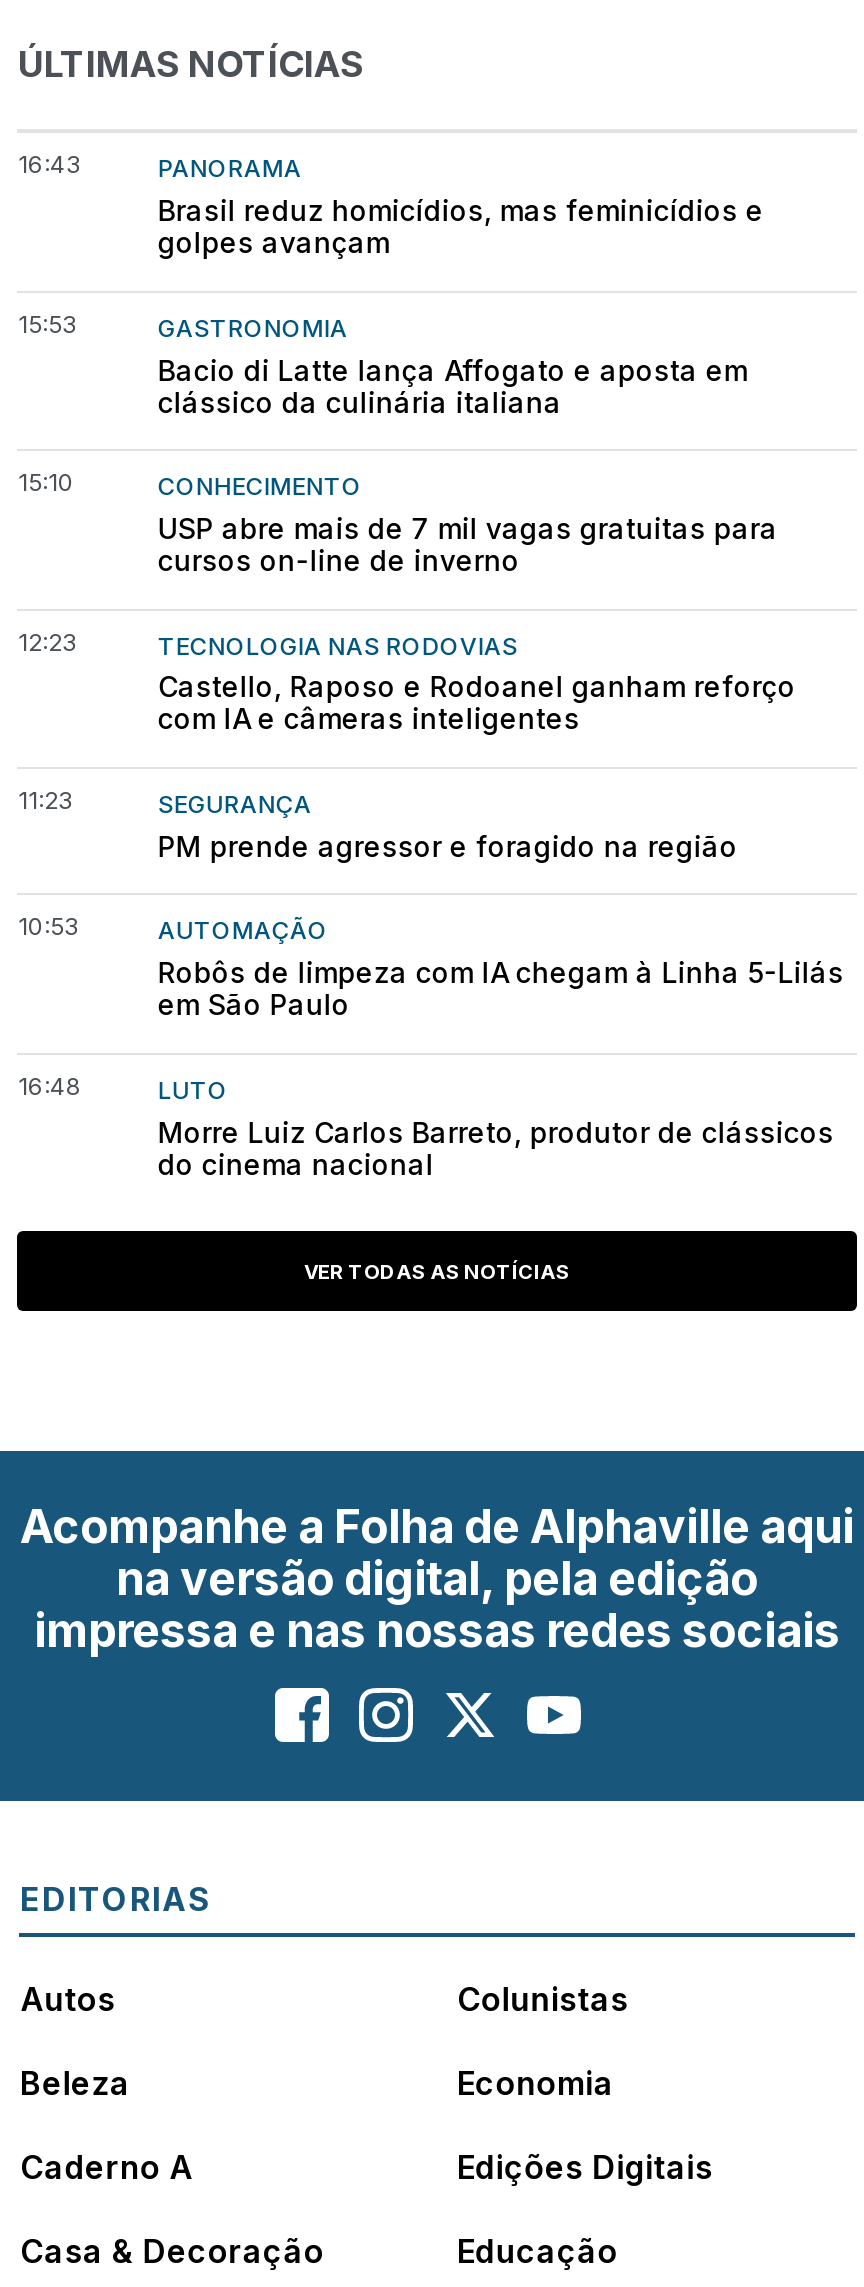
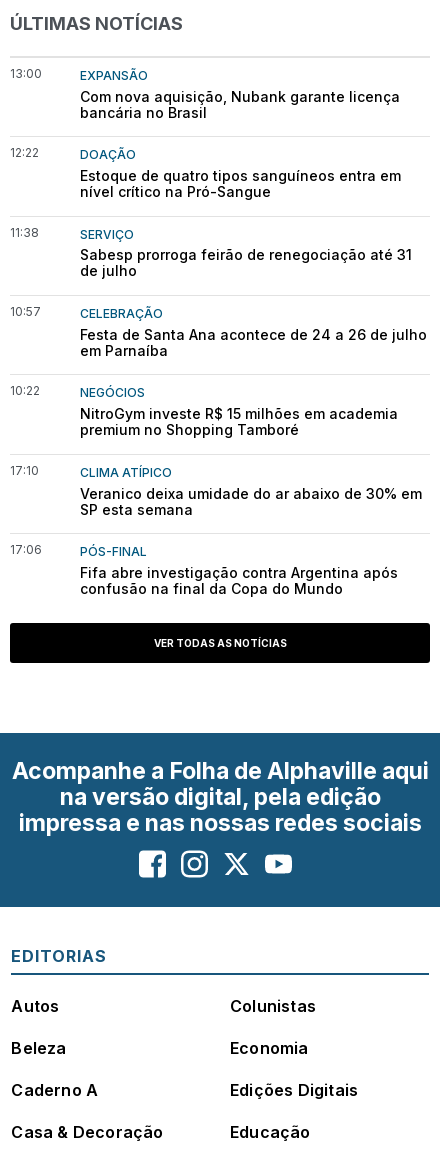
[18,150,764,259] 16:43 | PANORAMA | Brasil reduz homicídios, mas feminicídios e | golpes avançam -> [10,66,400,121] 13:00 | EXPANSÃO | Com nova aquisição, Nubank garante licença | bancária no Brasil
[18,308,748,418] 15:53 | GASTRONOMIA | Bacio di Latte lança Affogato e aposta em | clássico da culinária italiana -> [10,145,401,200] 12:22 | DOAÇÃO | Estoque de quatro tipos sanguíneos entra em | nível crítico na Pró-Sangue
[18,467,778,577] 15:10 | CONHECIMENTO | USP abre mais de 7 mil vagas gratuitas para | cursos on-line de inverno -> [10,225,412,279] 11:38 | SERVIÇO | Sabesp prorroga feirão de renegociação até 31 | de julho
[18,626,796,736] 12:23 | TECNOLOGIA NAS RODOVIAS | Castello, Raposo e Rodoanel ganham reforço | com IA e câmeras inteligentes -> [10,304,427,359] 10:57 | CELEBRAÇÃO | Festa de Santa Ana acontece de 24 a 26 de julho | em Parnaíba
[18,785,738,862] 11:23 | SEGURANÇA | PM prende agressor e foragido na região -> [10,383,398,438] 10:22 | NEGÓCIOS | NitroGym investe R$ 15 milhões em academia | premium no Shopping Tamboré
[18,912,844,1021] 10:53 | AUTOMAÇÃO | Robôs de limpeza com IA chegam à Linha 5-Lilás | em São Paulo -> [10,463,422,517] 17:10 | CLIMA ATÍPICO | Veranico deixa umidade do ar abaixo de 30% em | SP esta semana
[18,1070,834,1180] 16:48 | LUTO | Morre Luiz Carlos Barreto, produtor de clássicos | do cinema nacional -> [10,542,398,597] 17:06 | PÓS-FINAL | Fifa abre investigação contra Argentina após | confusão na final da Copa do Mundo

